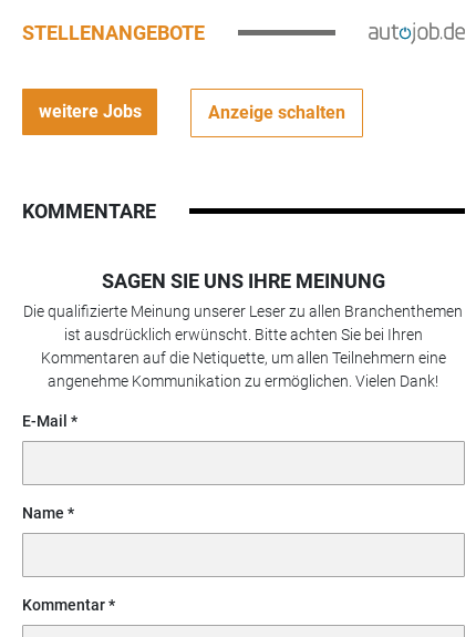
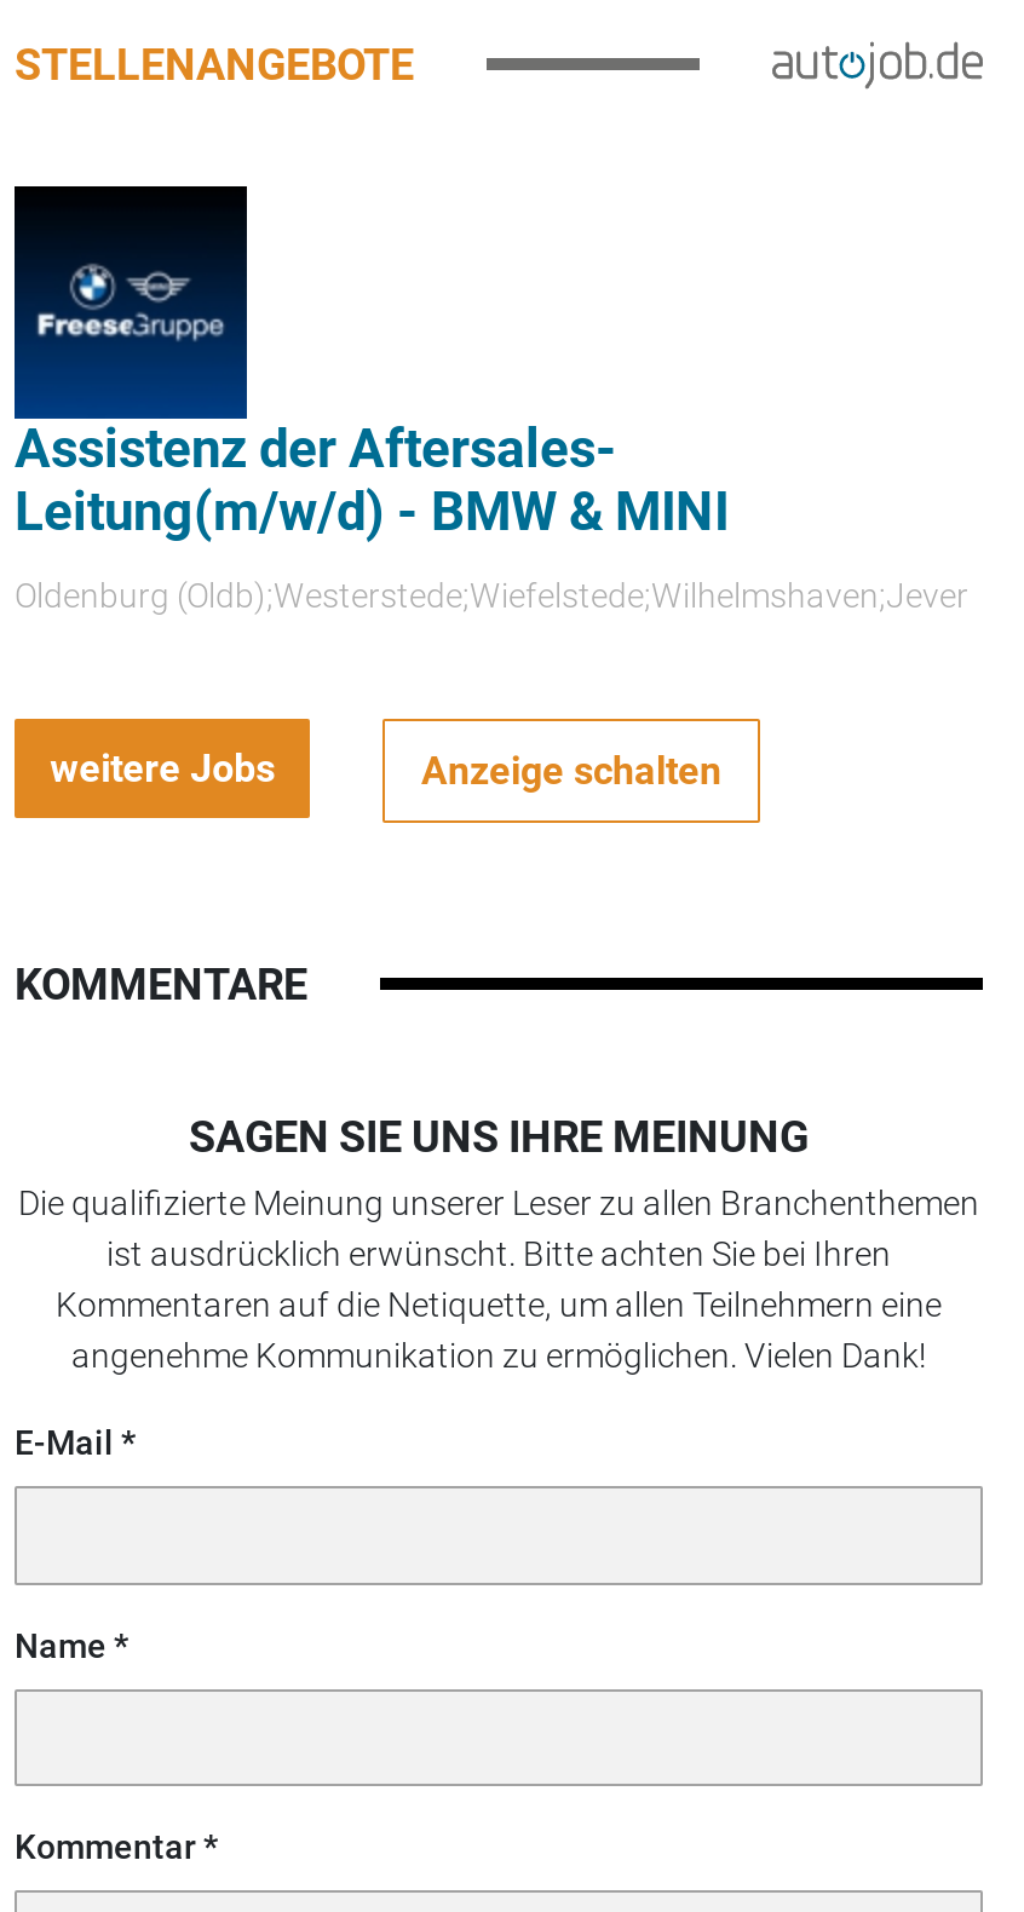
none -> [12,184,968,615] [image] | Assistenz der Aftersales- | Leitung(m/w/d) - BMW & MINI | Oldenburg (Oldb);Westerstede;Wiefelstede;Wilhelmshaven;Jever

